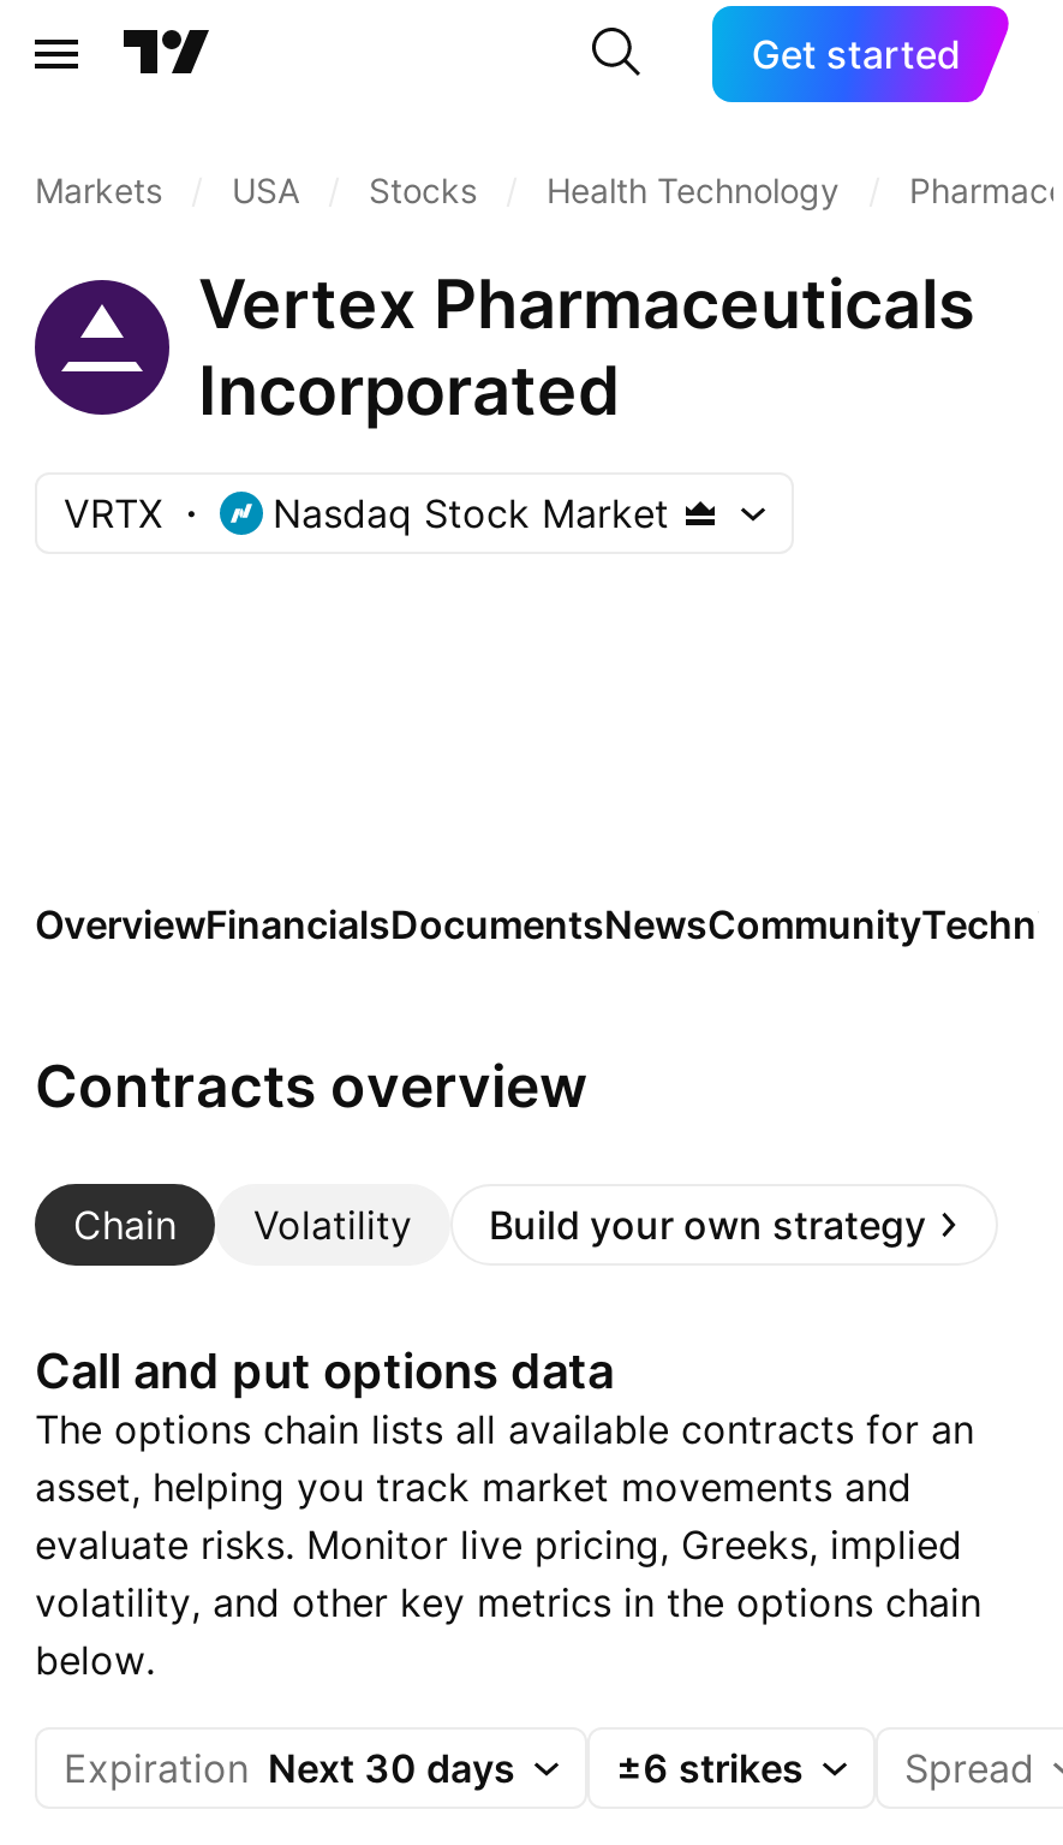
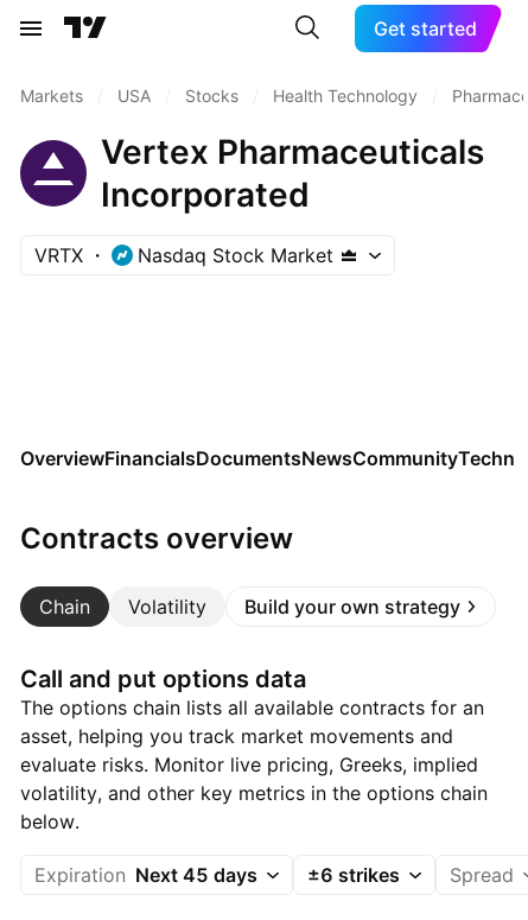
[64,1744,515,1792] Expiration Next 30 days -> [34,863,257,887] Expiration Next 45 days

